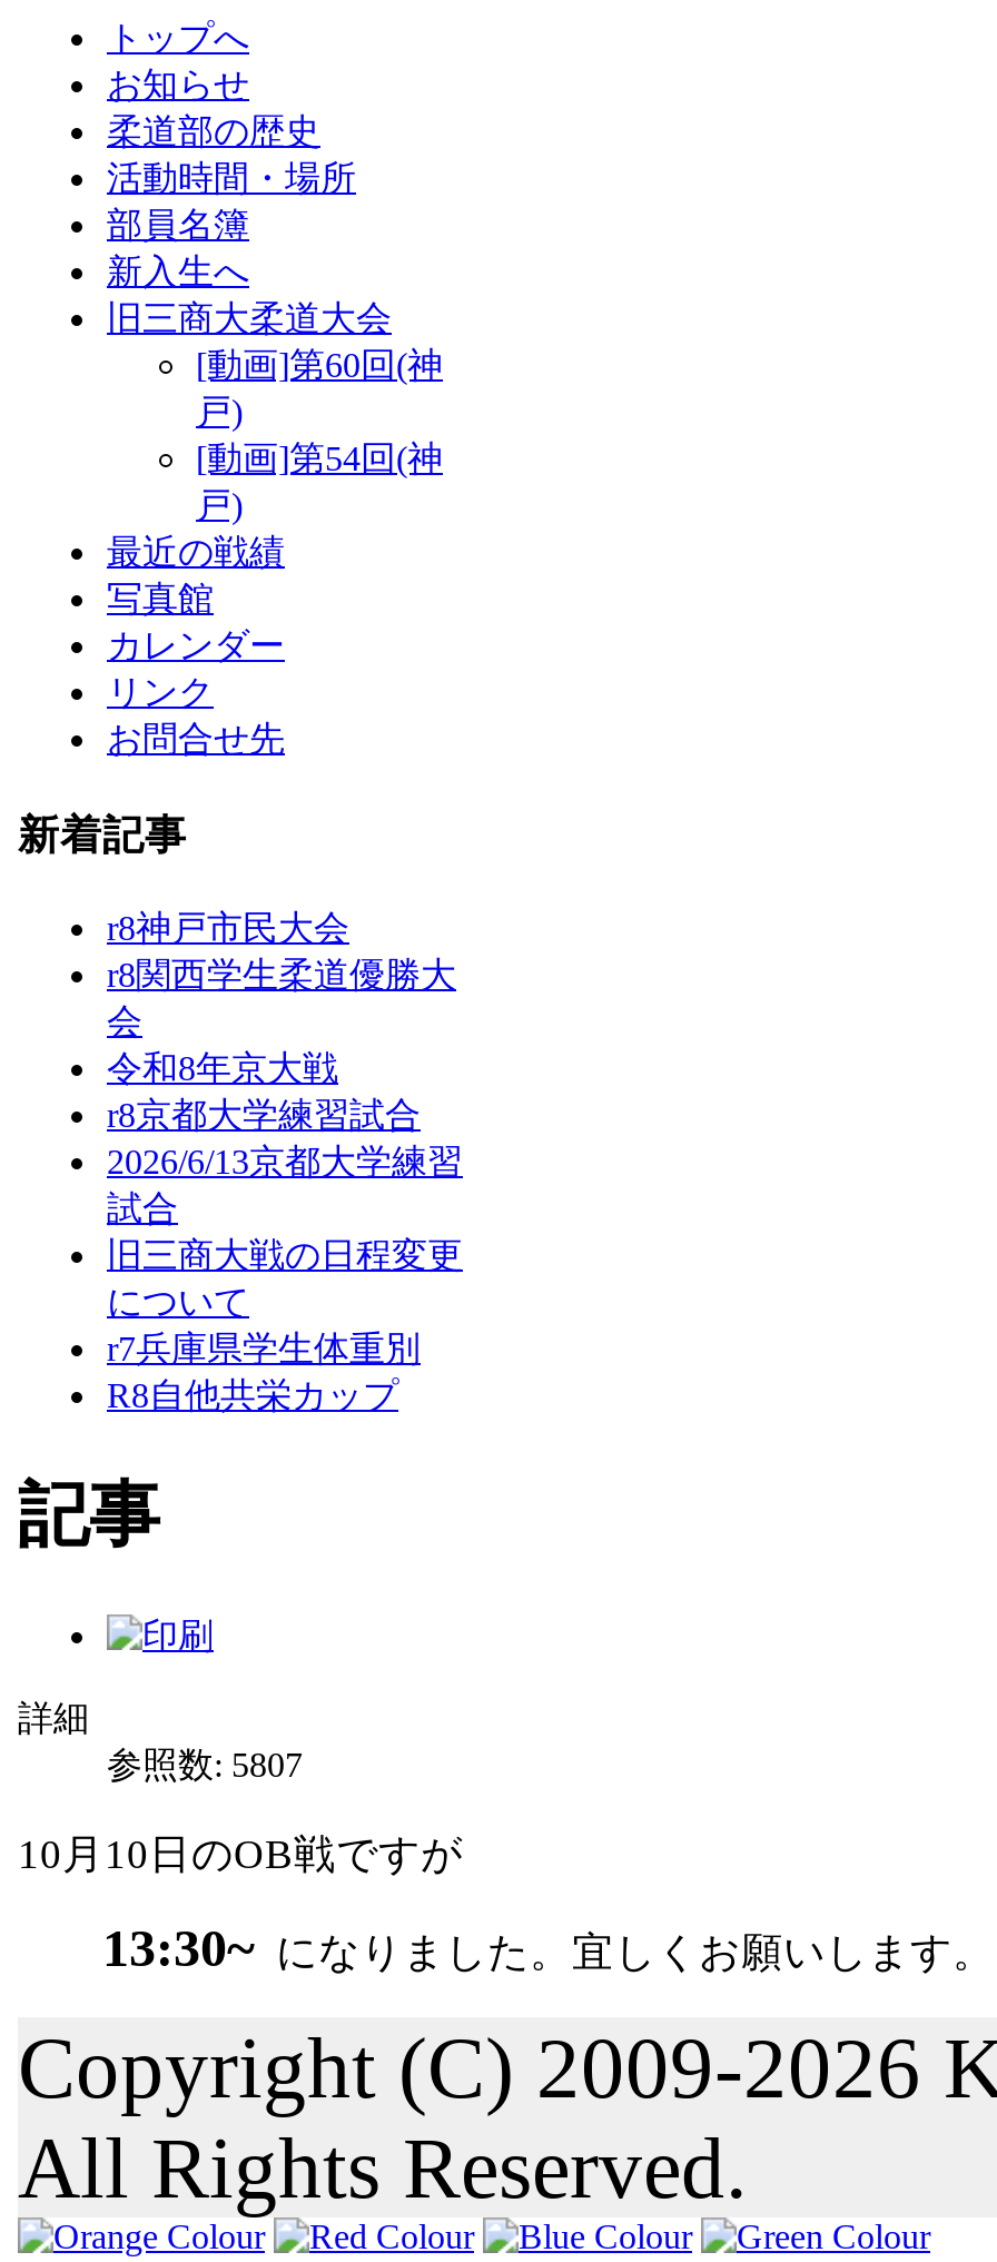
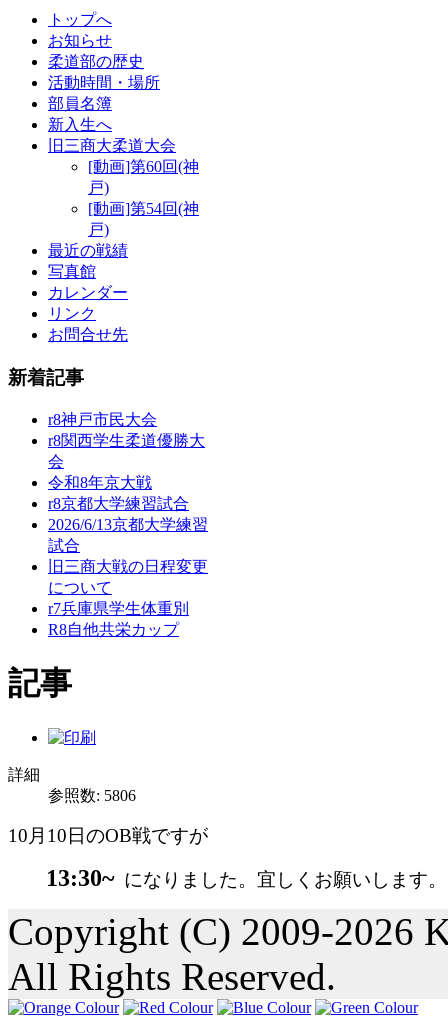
[107,1745,303,1783] 参照数: 5807 -> [48,787,136,804] 参照数: 5806

